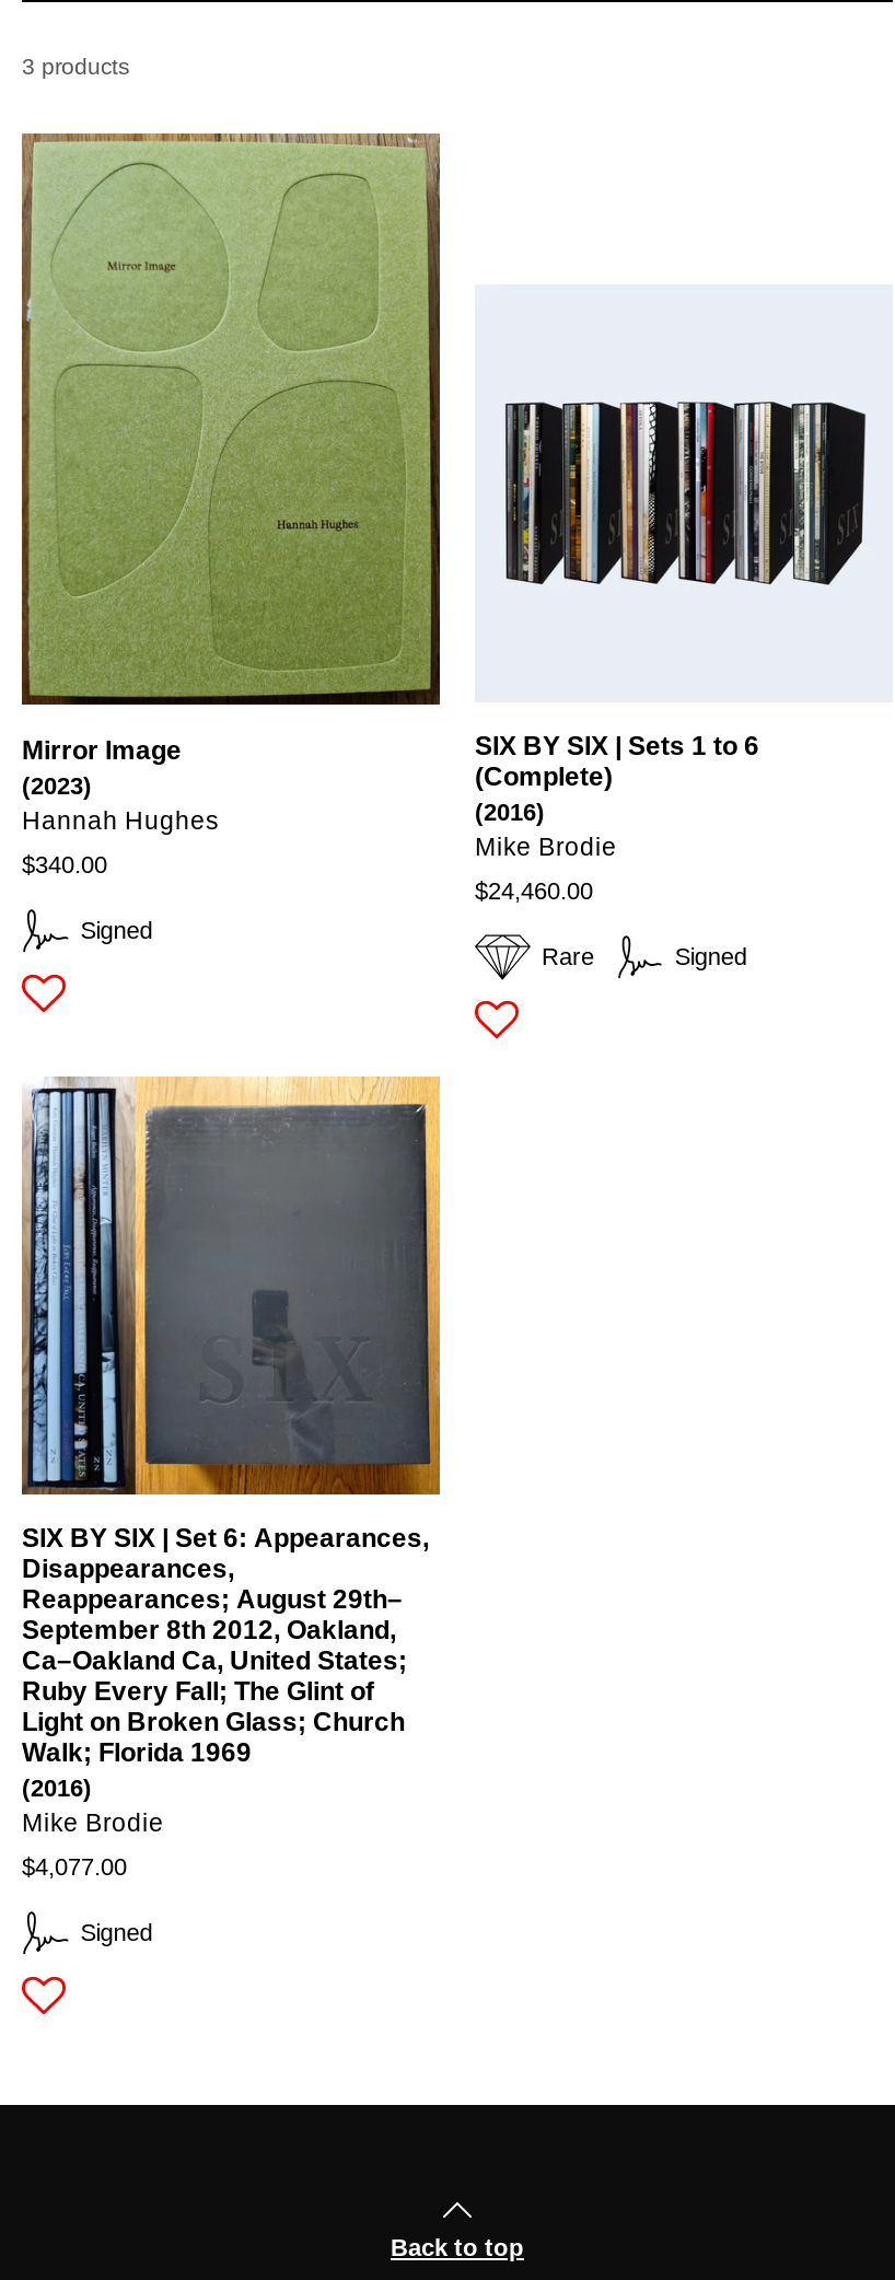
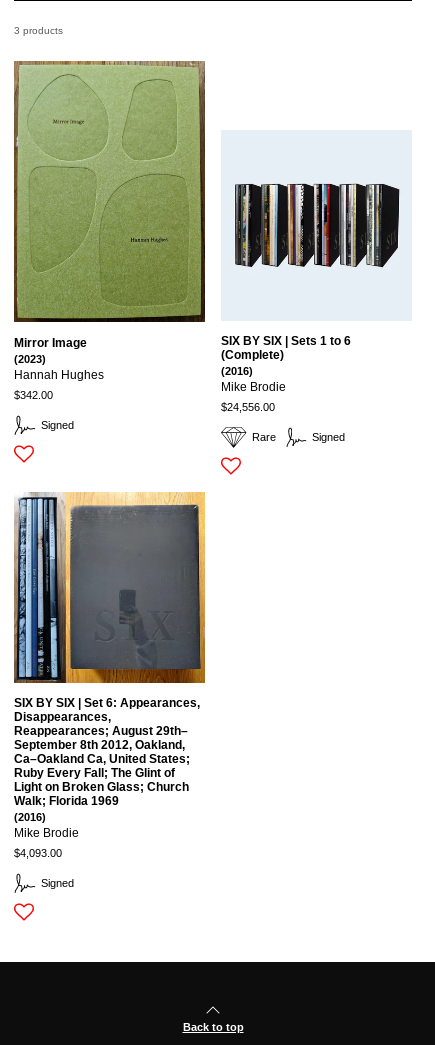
[22,852,107,878] $340.00 -> [14,389,53,401] $342.00
[475,878,593,904] $24,460.00 -> [221,401,275,413] $24,556.00
[22,1854,127,1880] $4,077.00 -> [14,847,62,859] $4,093.00

